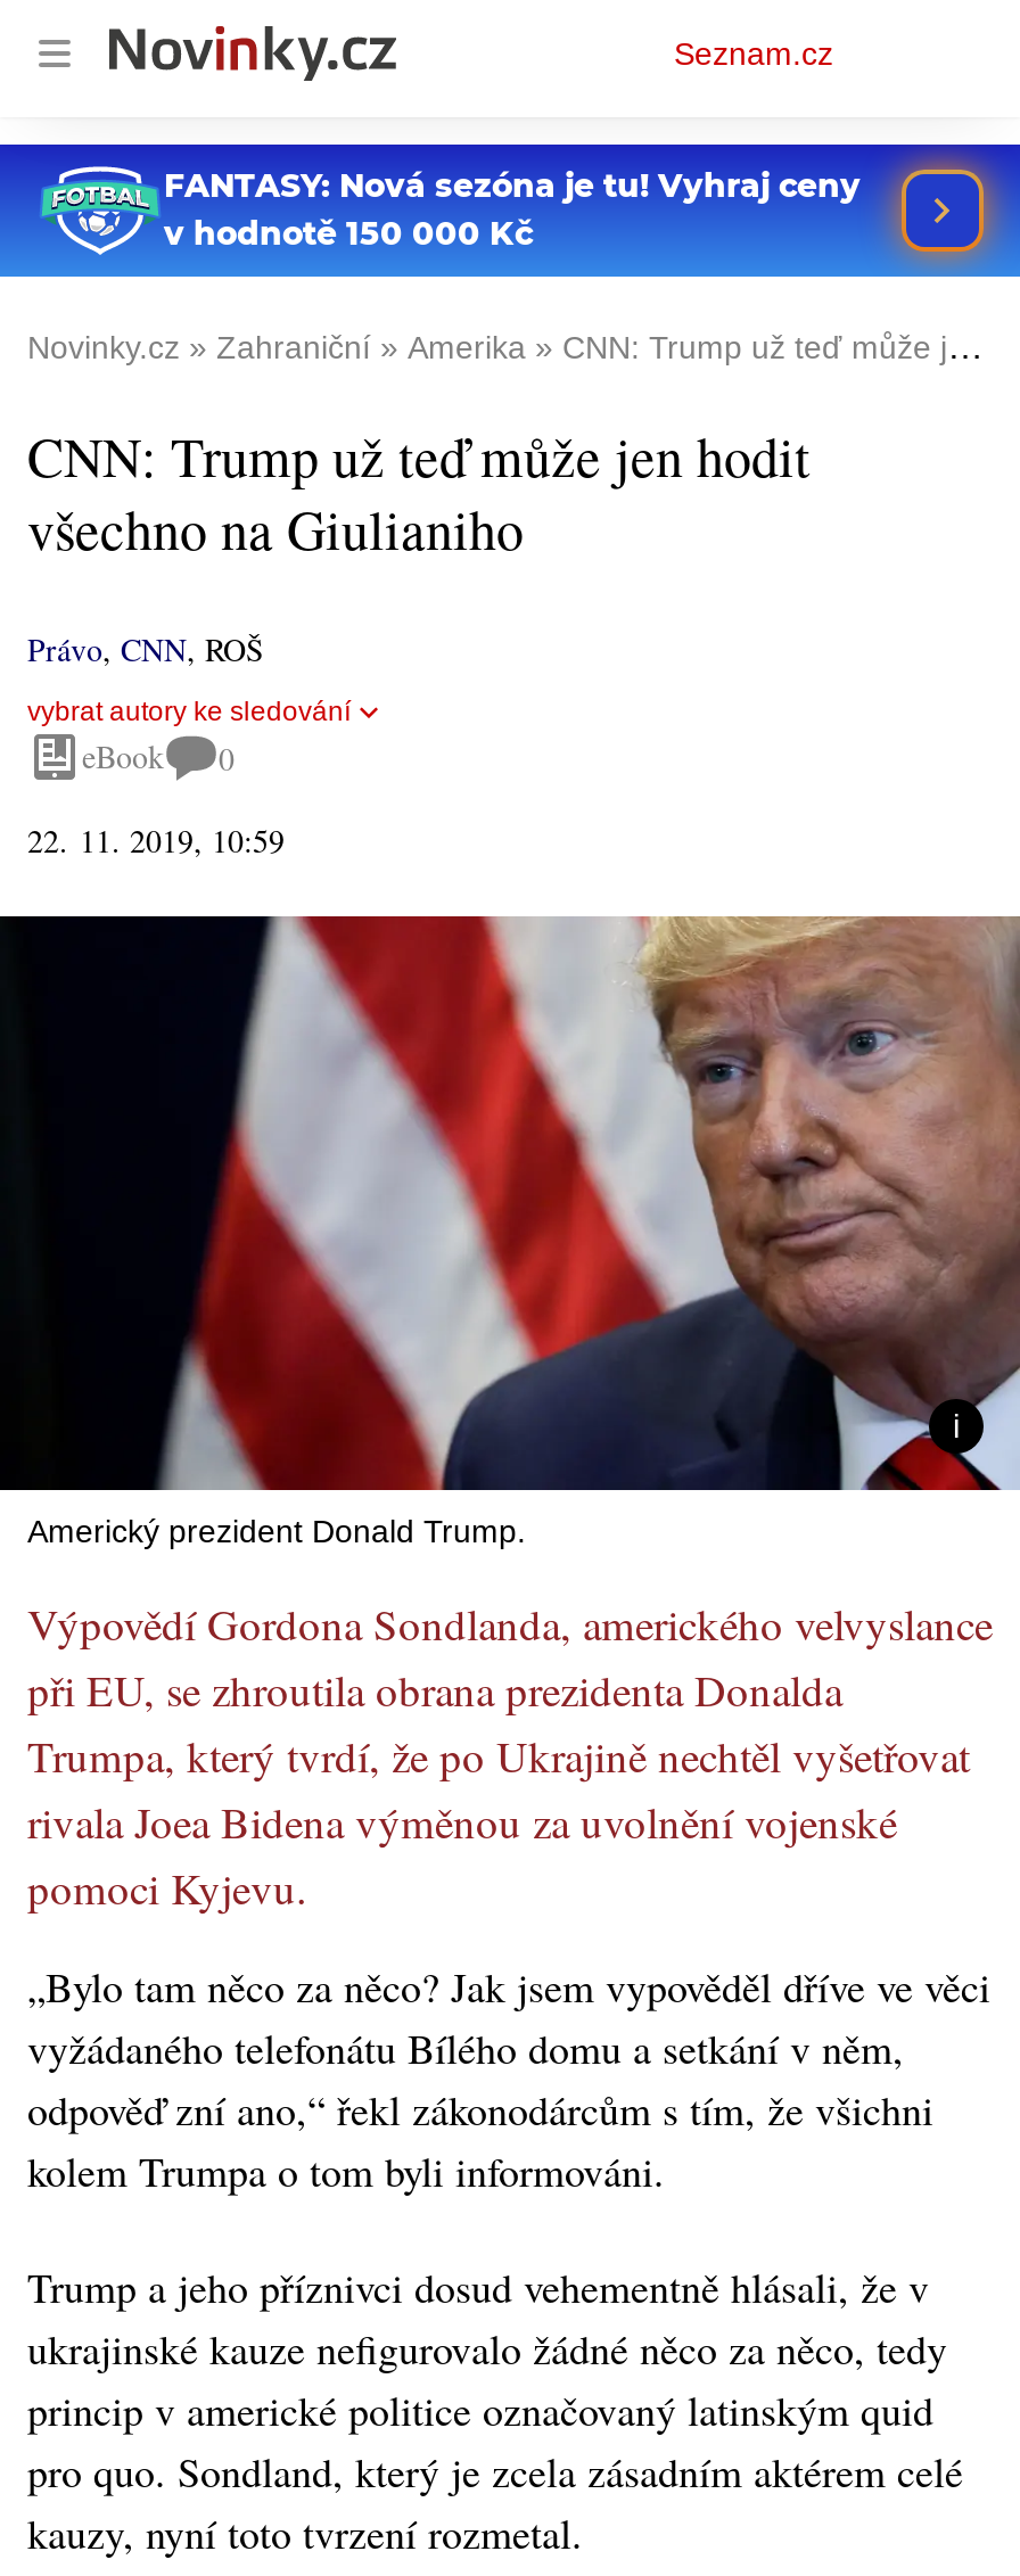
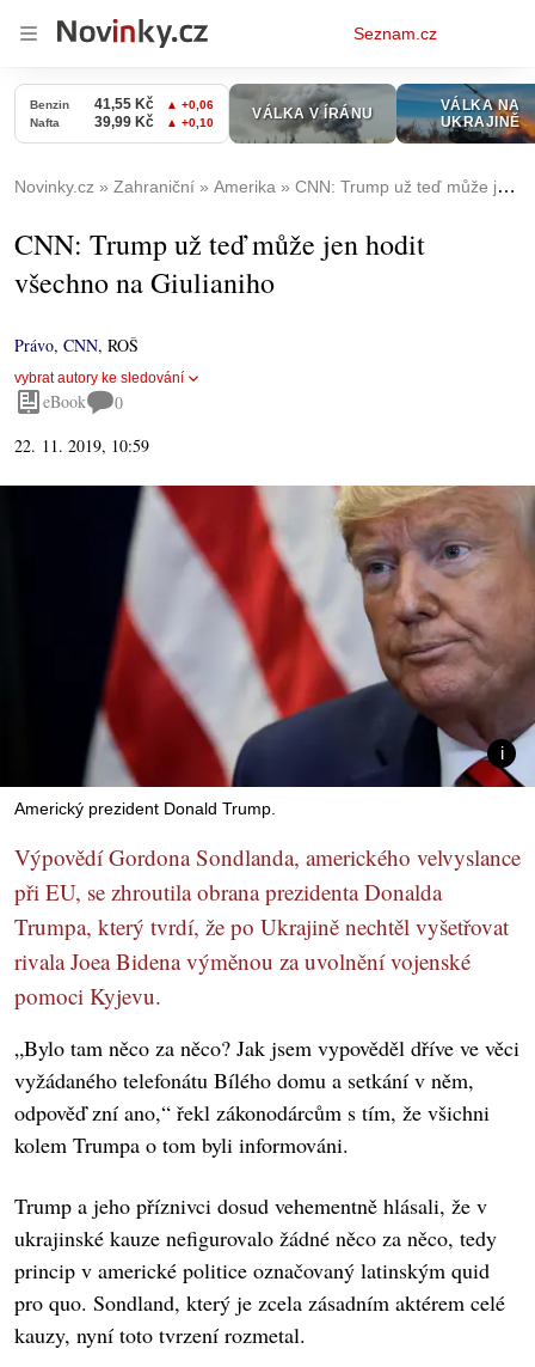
[7,142,1013,279] [image] -> [4,81,531,149] [image]

